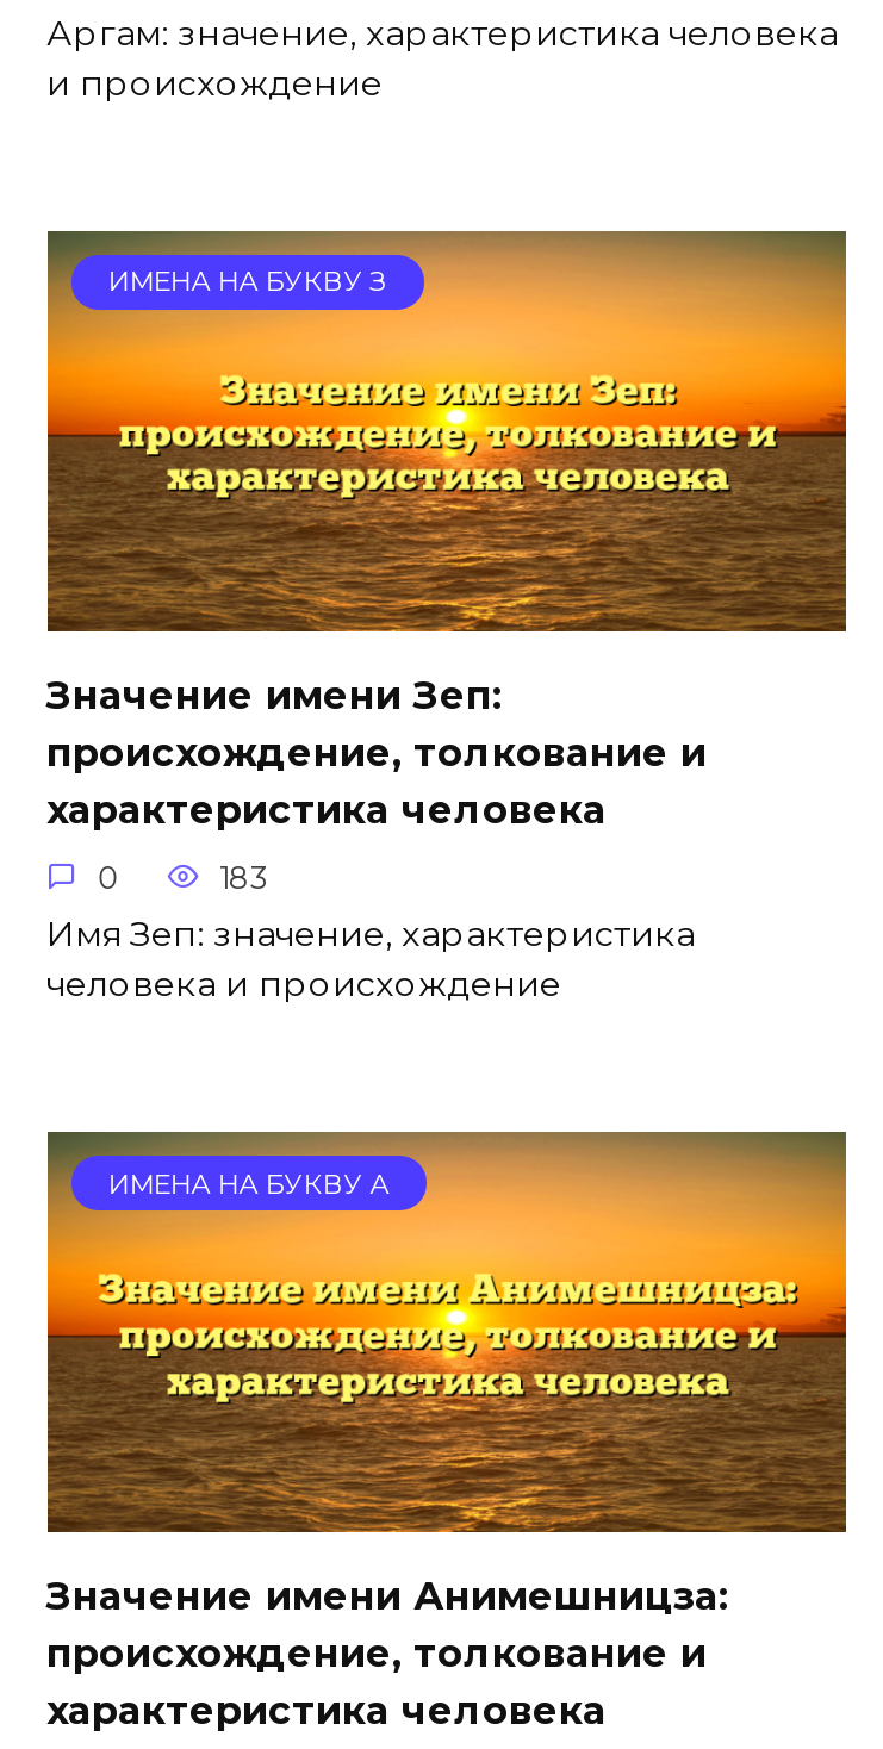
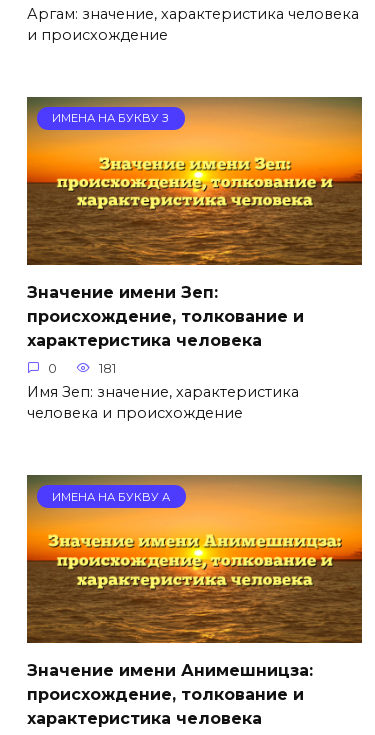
[219,860,269,896] 183 -> [99,361,116,376] 181

